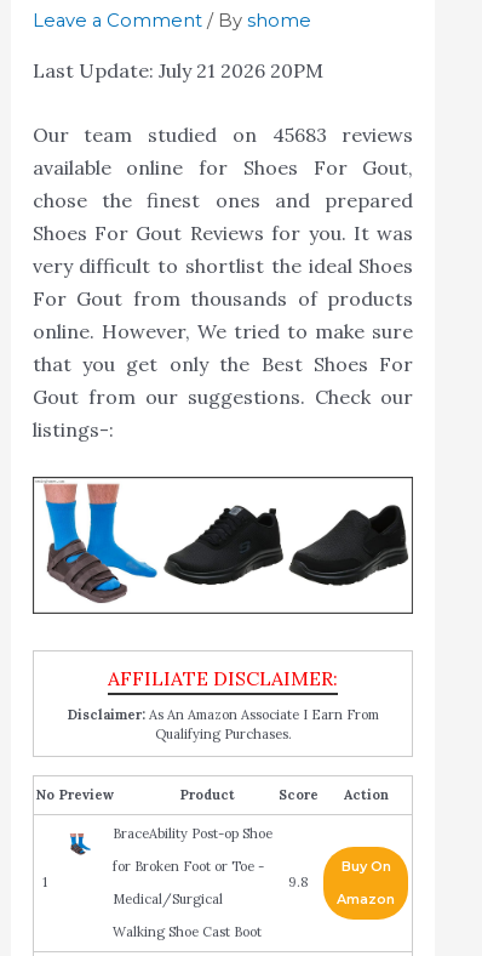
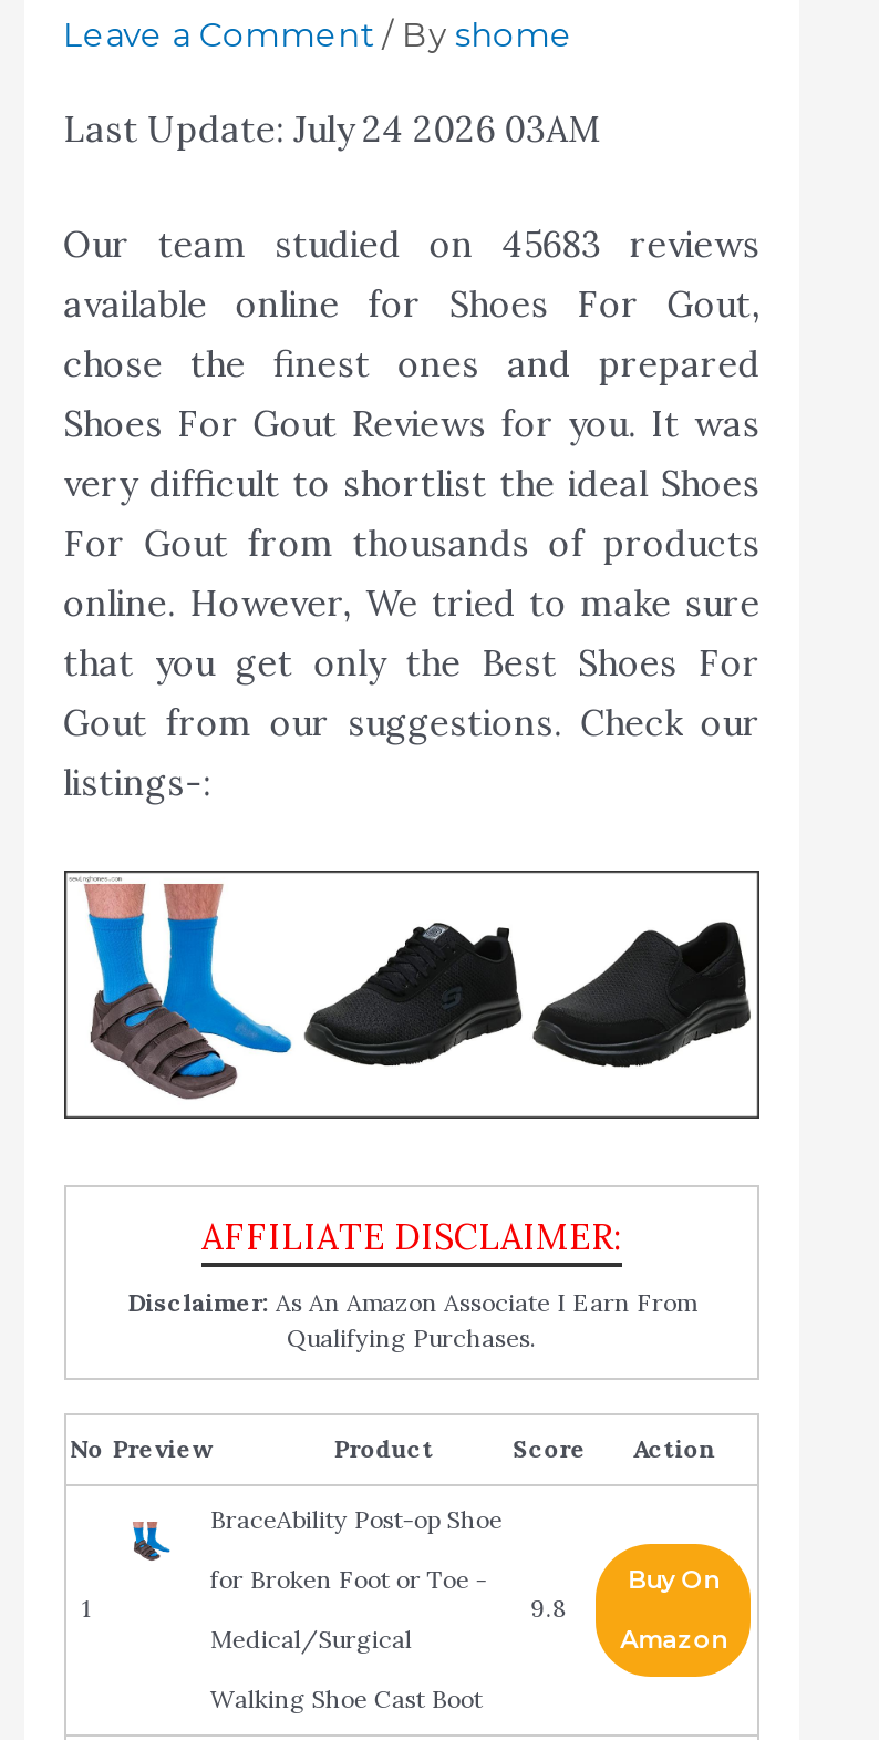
[32,58,323,82] Last Update: July 21 2026 20PM -> [64,105,602,149] Last Update: July 24 2026 03AM

